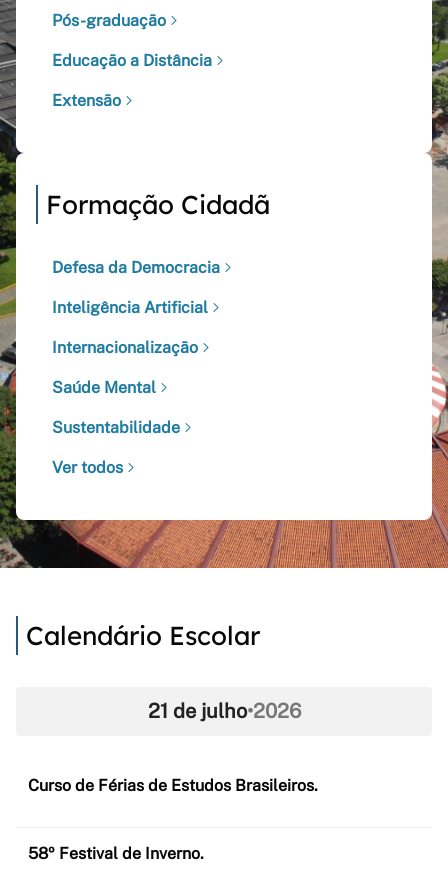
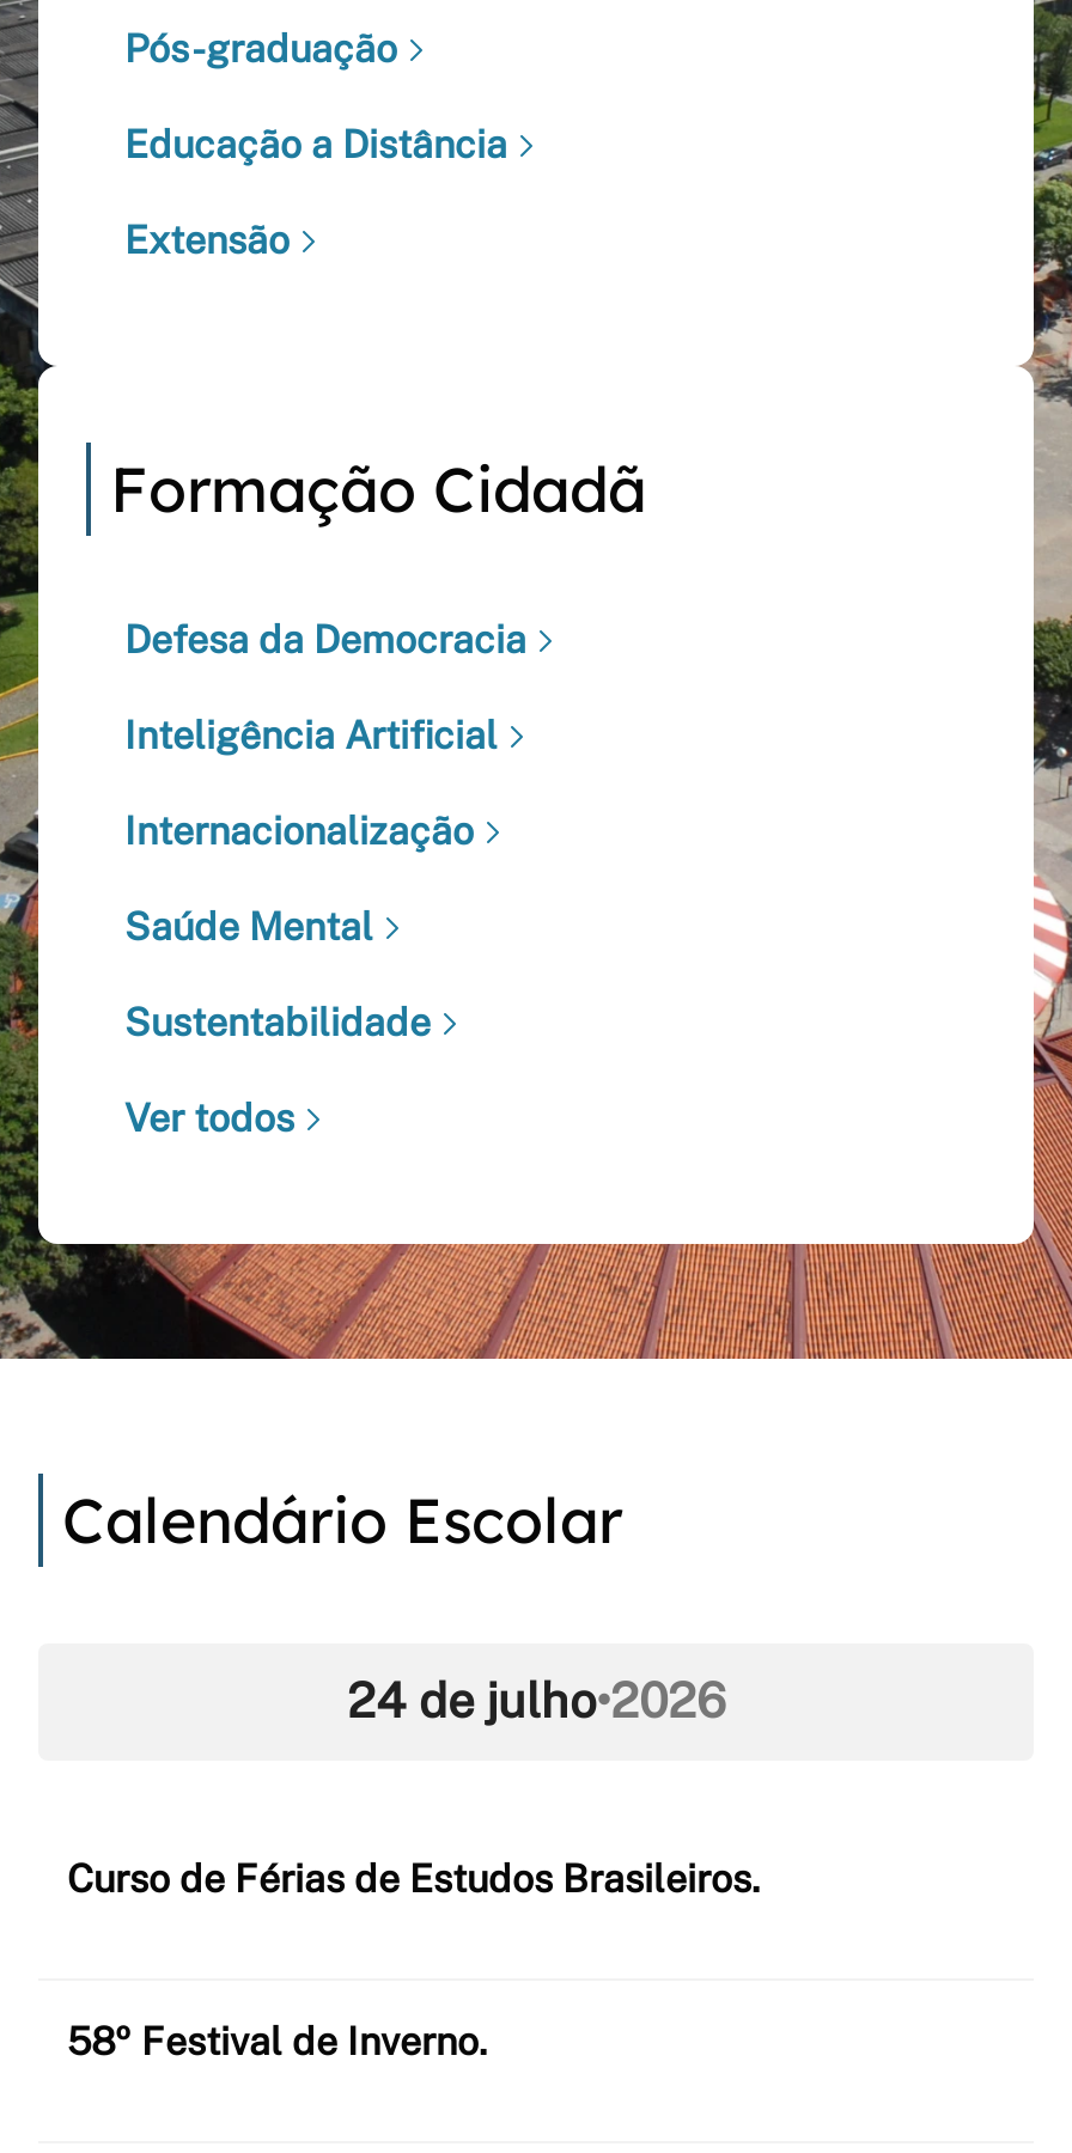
[147,699,300,723] 21 de julho•2026 -> [347,1672,725,1730] 24 de julho•2026

